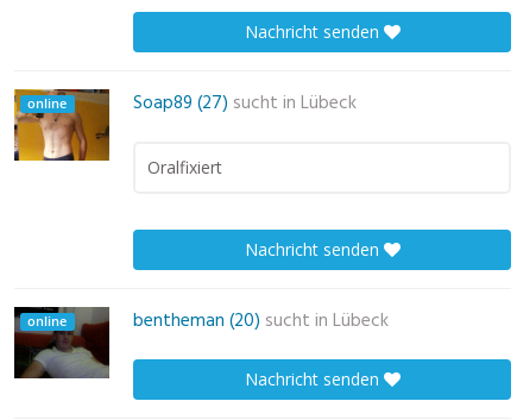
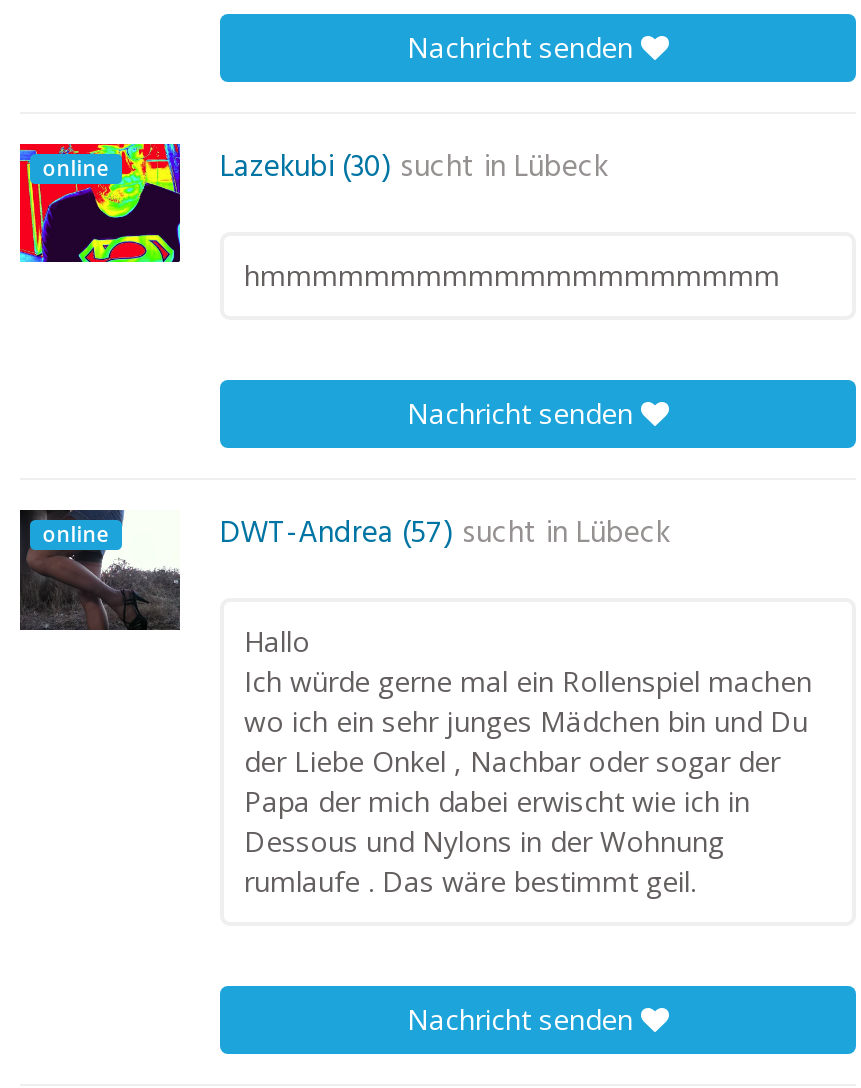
[13,88,357,162] [image] | Soap89 (27) sucht in Lübeck -> [18,142,608,264] [image] | Lazekubi (30) sucht in Lübeck
[147,155,222,178] Oralfixiert -> [244,255,780,293] hmmmmmmmmmmmmmmmmmmmm
[14,306,389,380] [image] | bentheman (20) sucht in Lübeck -> [20,509,812,899] [image] | DWT-Andrea (57) sucht in Lübeck | Hallo | Ich würde gerne mal ein Rollenspiel machen | wo ich ein sehr junges Mädchen bin und Du | der Liebe Onkel , Nachbar oder sogar der | Papa der mich dabei erwischt wie ich in | Dessous und Nylons in der Wohnung | rumlaufe . Das wäre bestimmt geil.

